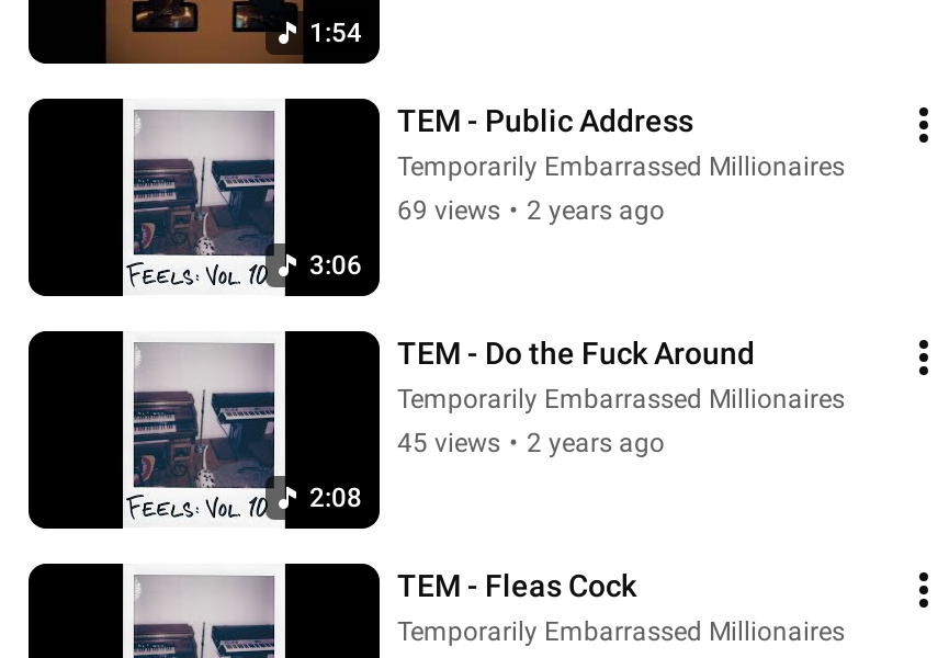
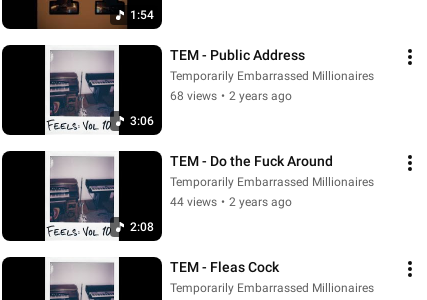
[397,195,665,226] 69 views • 2 years ago -> [170,89,292,103] 68 views • 2 years ago
[397,428,665,459] 45 views • 2 years ago -> [170,195,292,209] 44 views • 2 years ago

